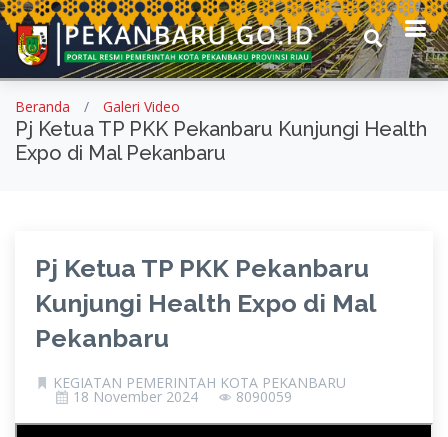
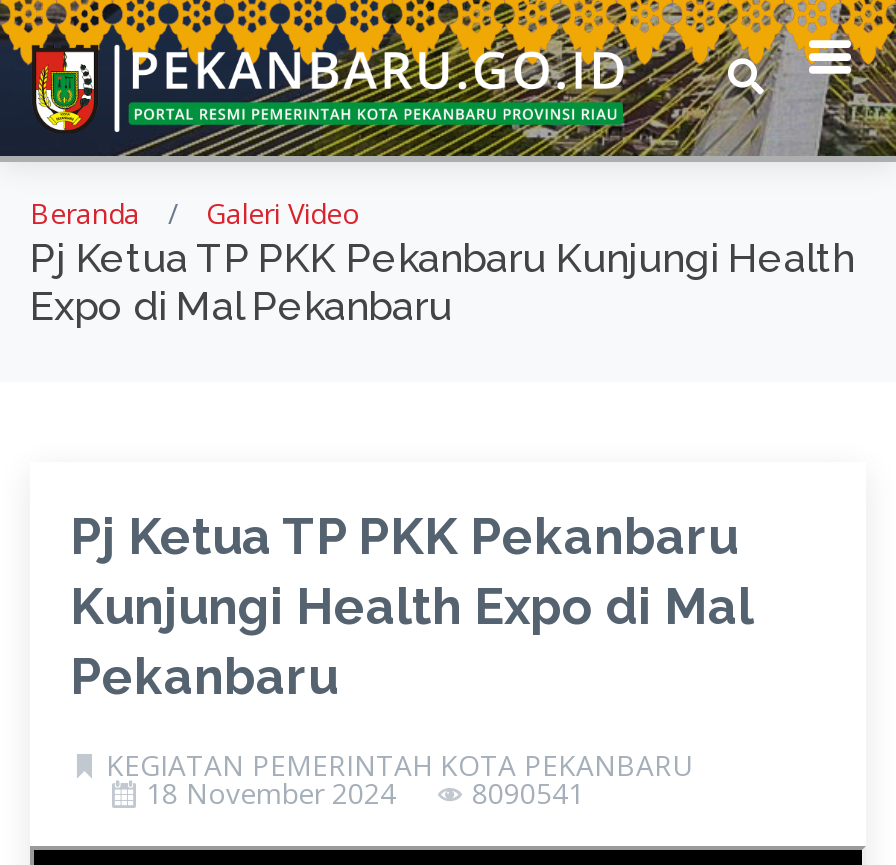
[73,387,292,406] 18 November 2024 8090059 -> [146,774,584,812] 18 November 2024 8090541

